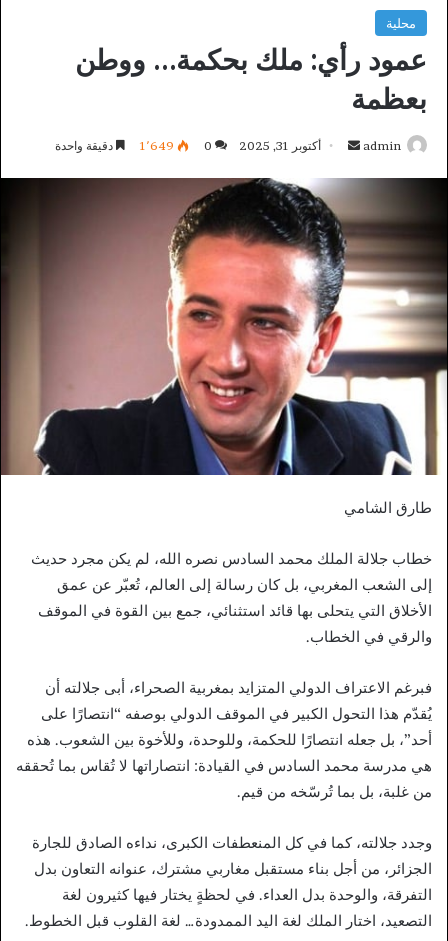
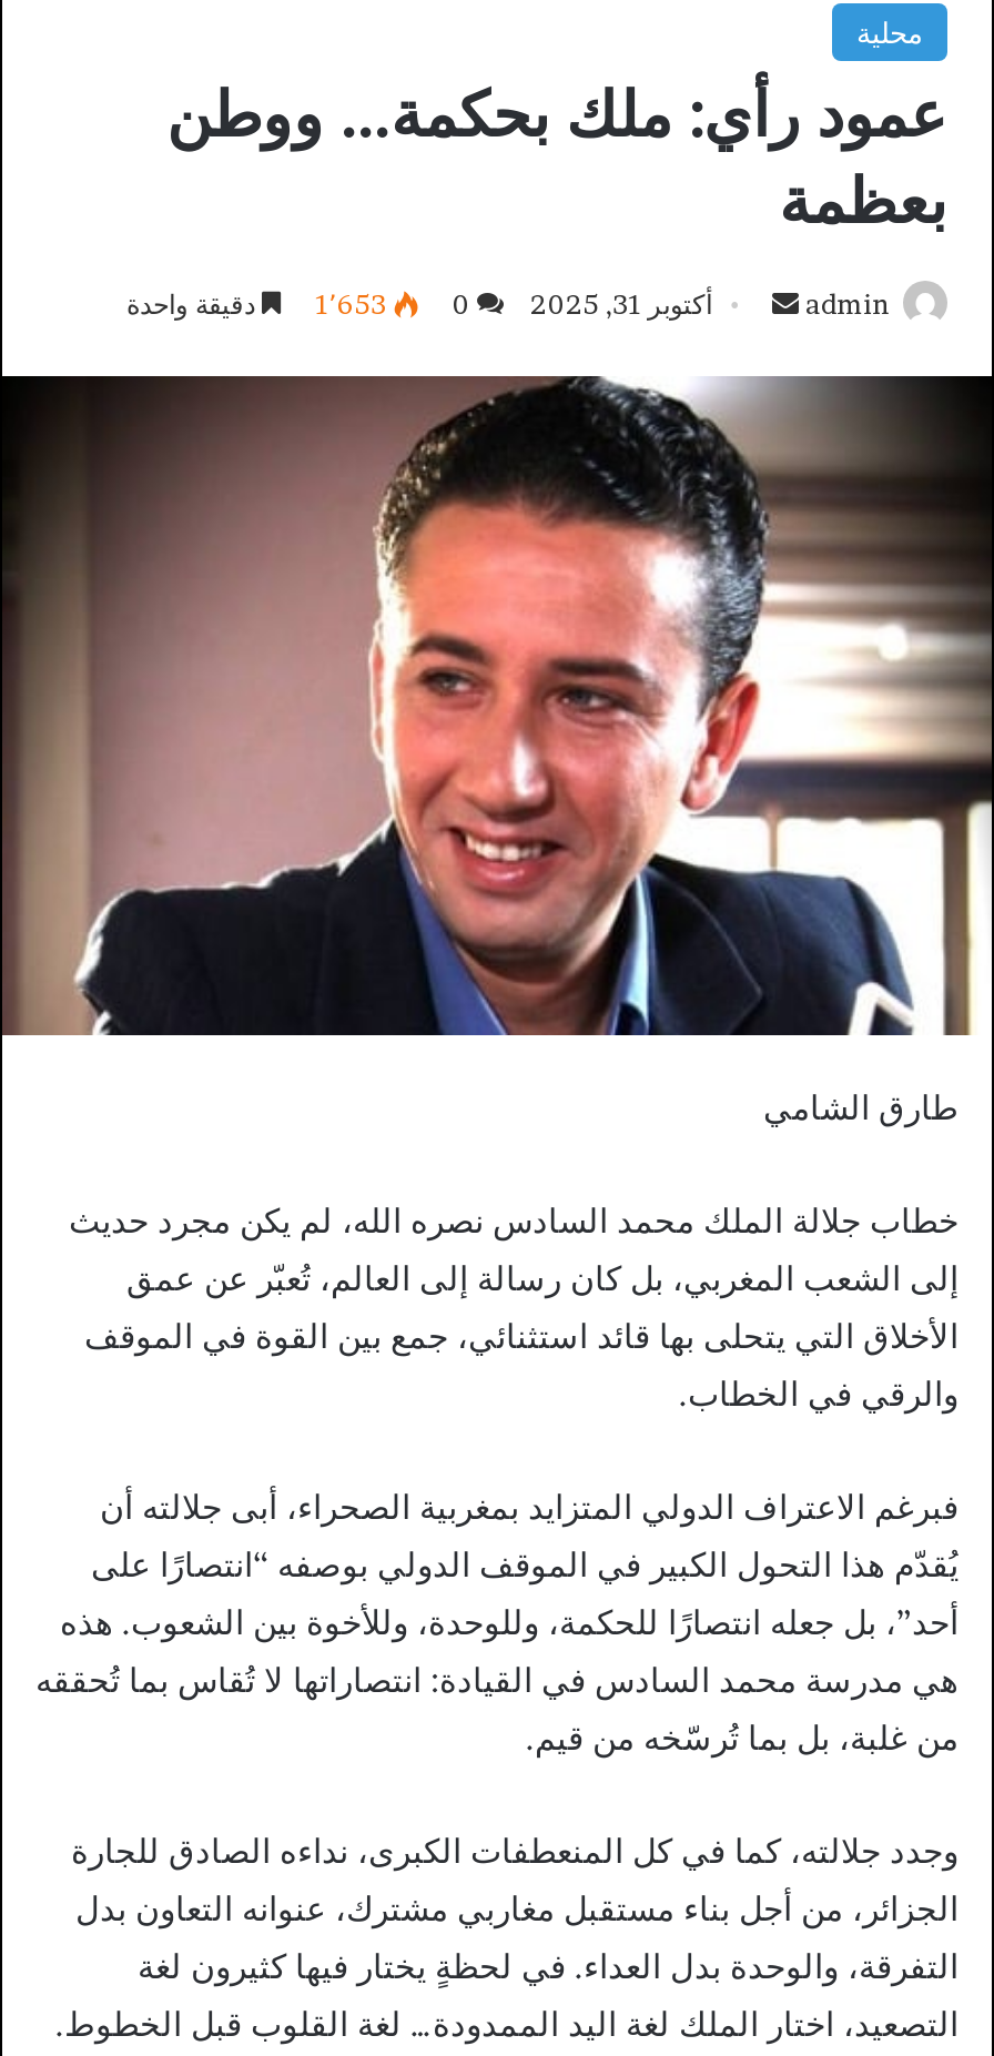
[55,138,212,153] 0 1٬649 دقيقة واحدة -> [126,287,470,321] 0 1٬653 دقيقة واحدة

